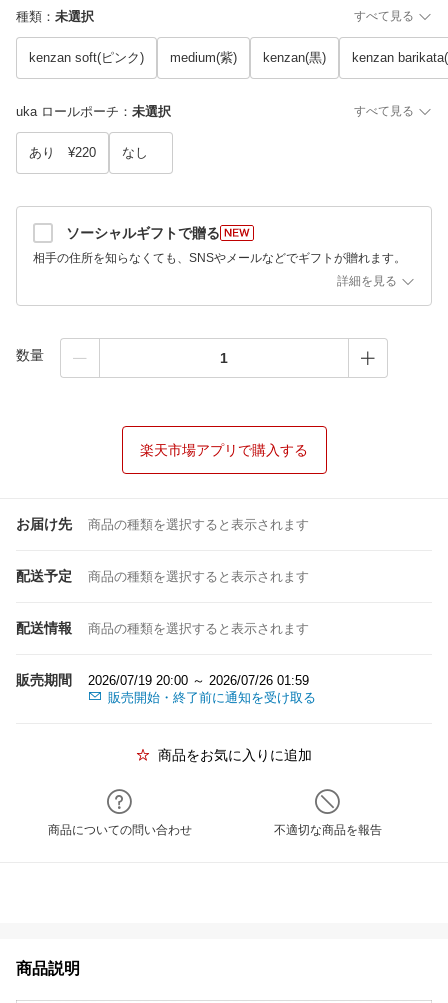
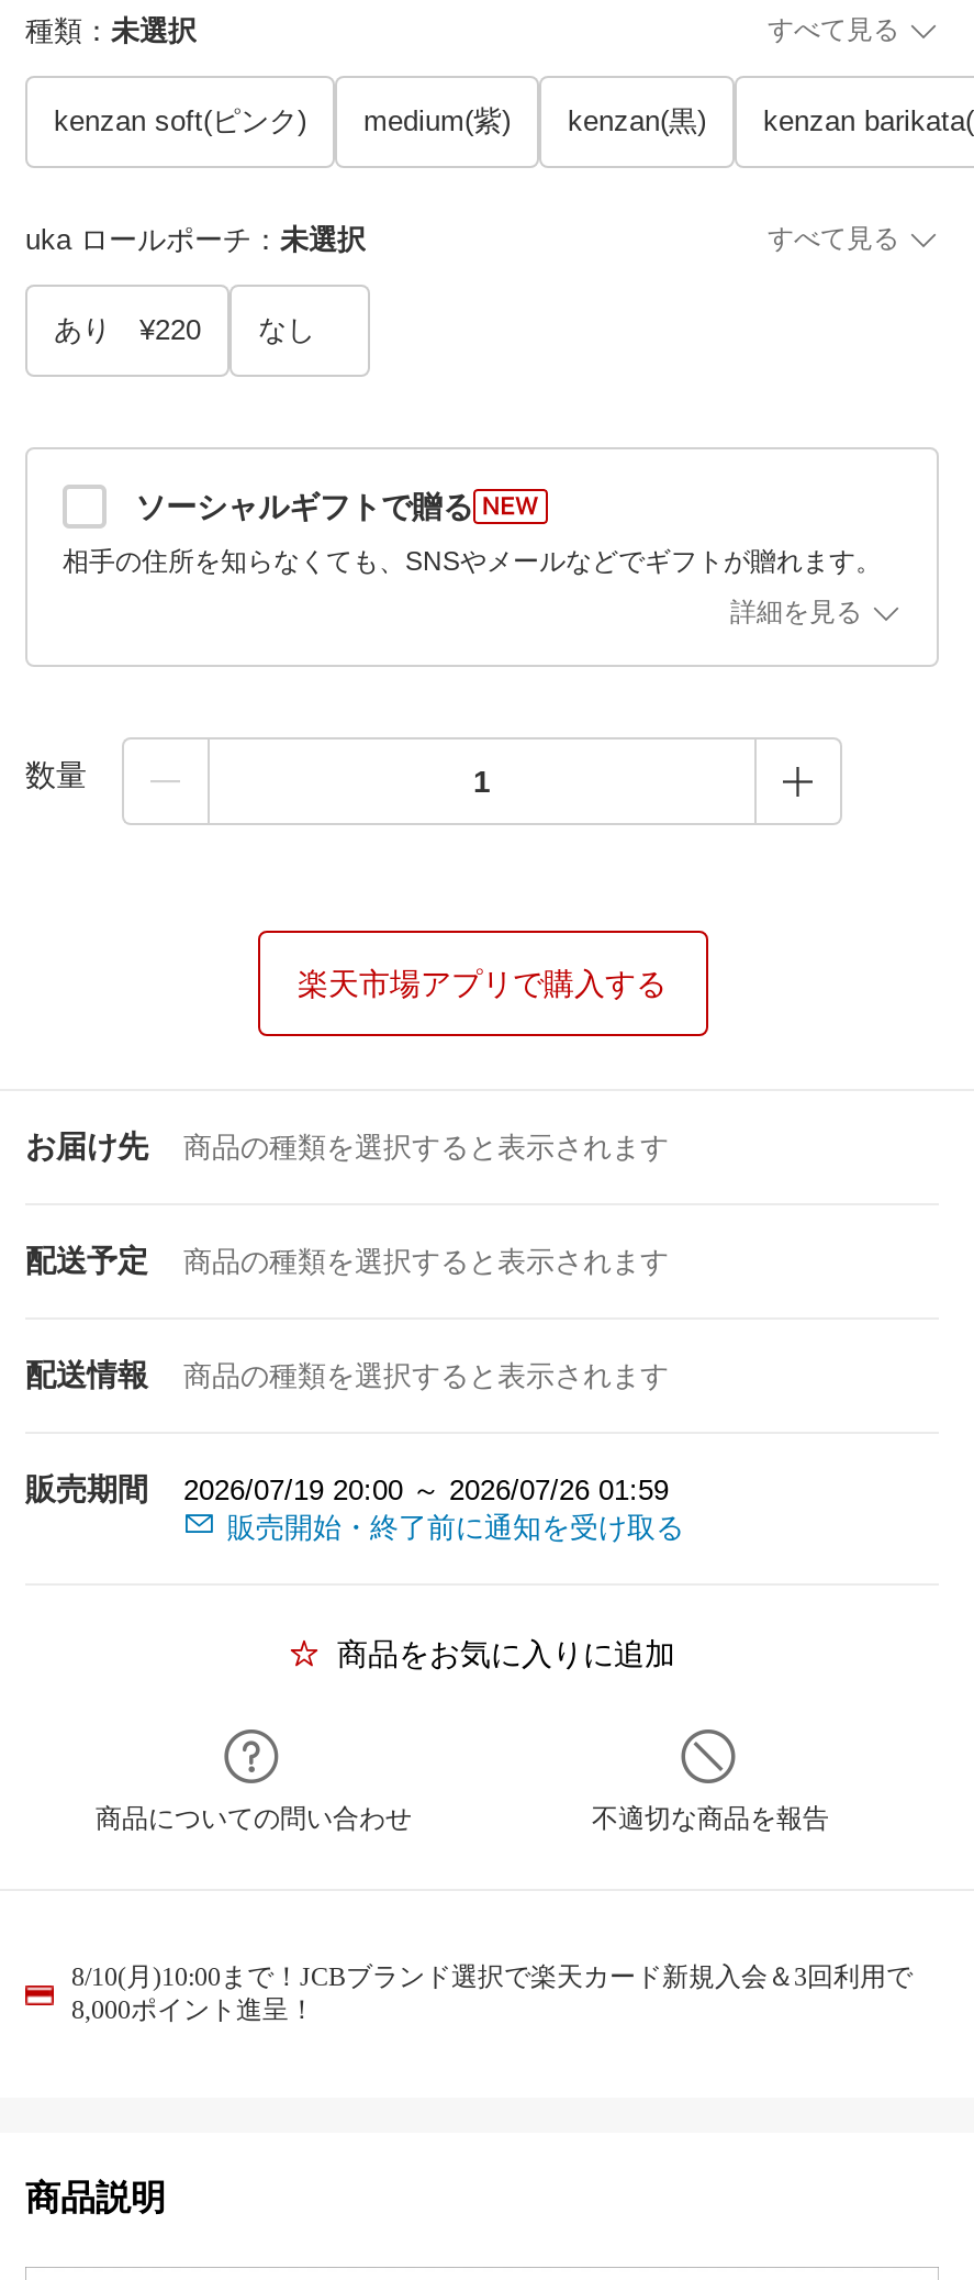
none -> [71,1961,913,2025] 8/10(月)10:00まで！JCBブランド選択で楽天カード新規入会＆3回利用で | 8,000ポイント進呈！

